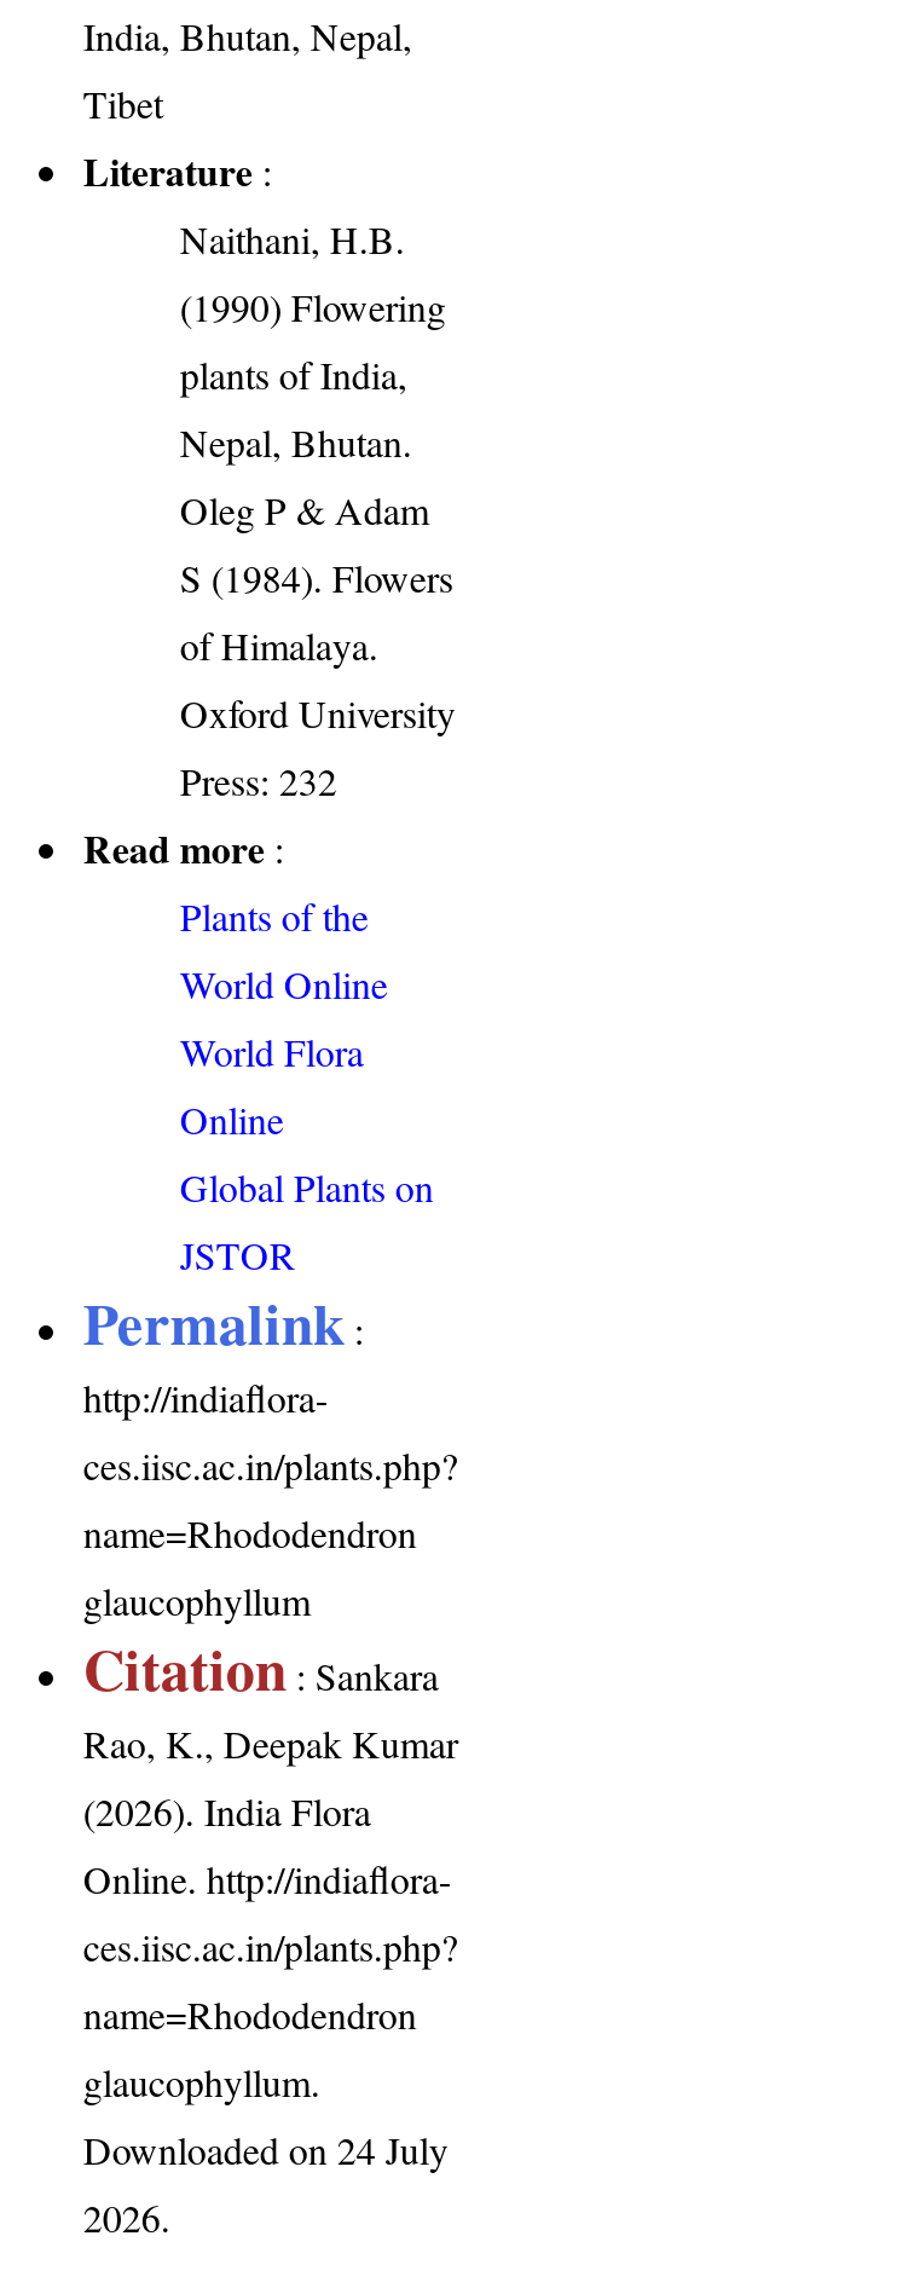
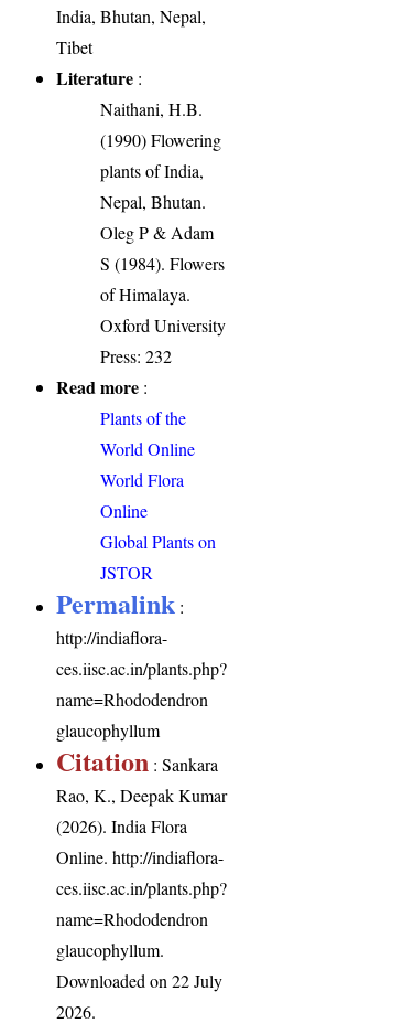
[83,2124,448,2175] Downloaded on 24 July -> [57,969,223,992] Downloaded on 22 July

